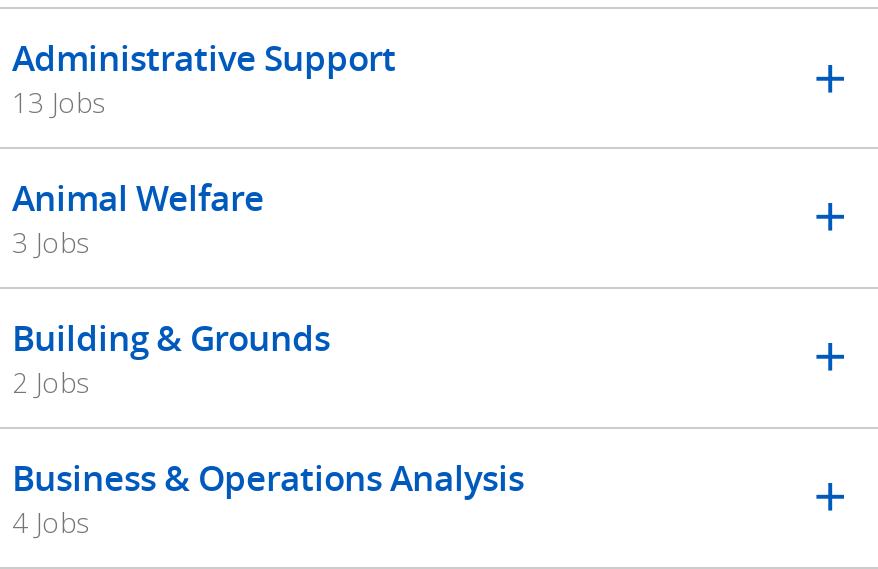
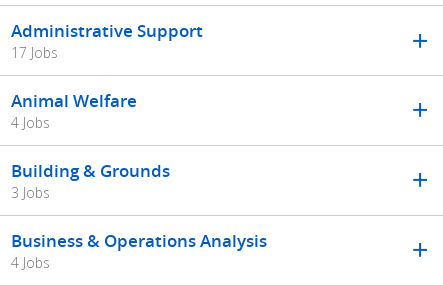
[12,84,106,122] 13 Jobs -> [11,43,58,62] 17 Jobs
[12,223,90,261] 3 Jobs -> [11,113,50,132] 4 Jobs
[12,363,90,401] 2 Jobs -> [11,183,50,202] 3 Jobs

